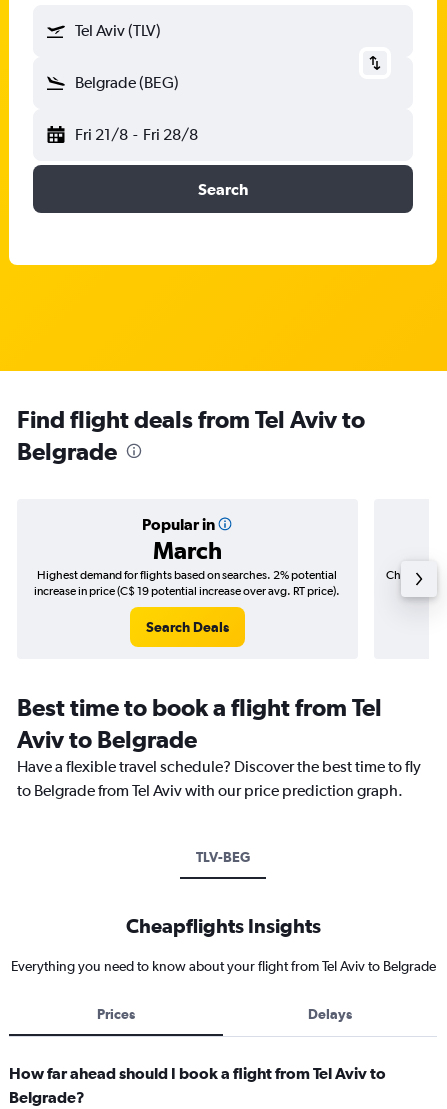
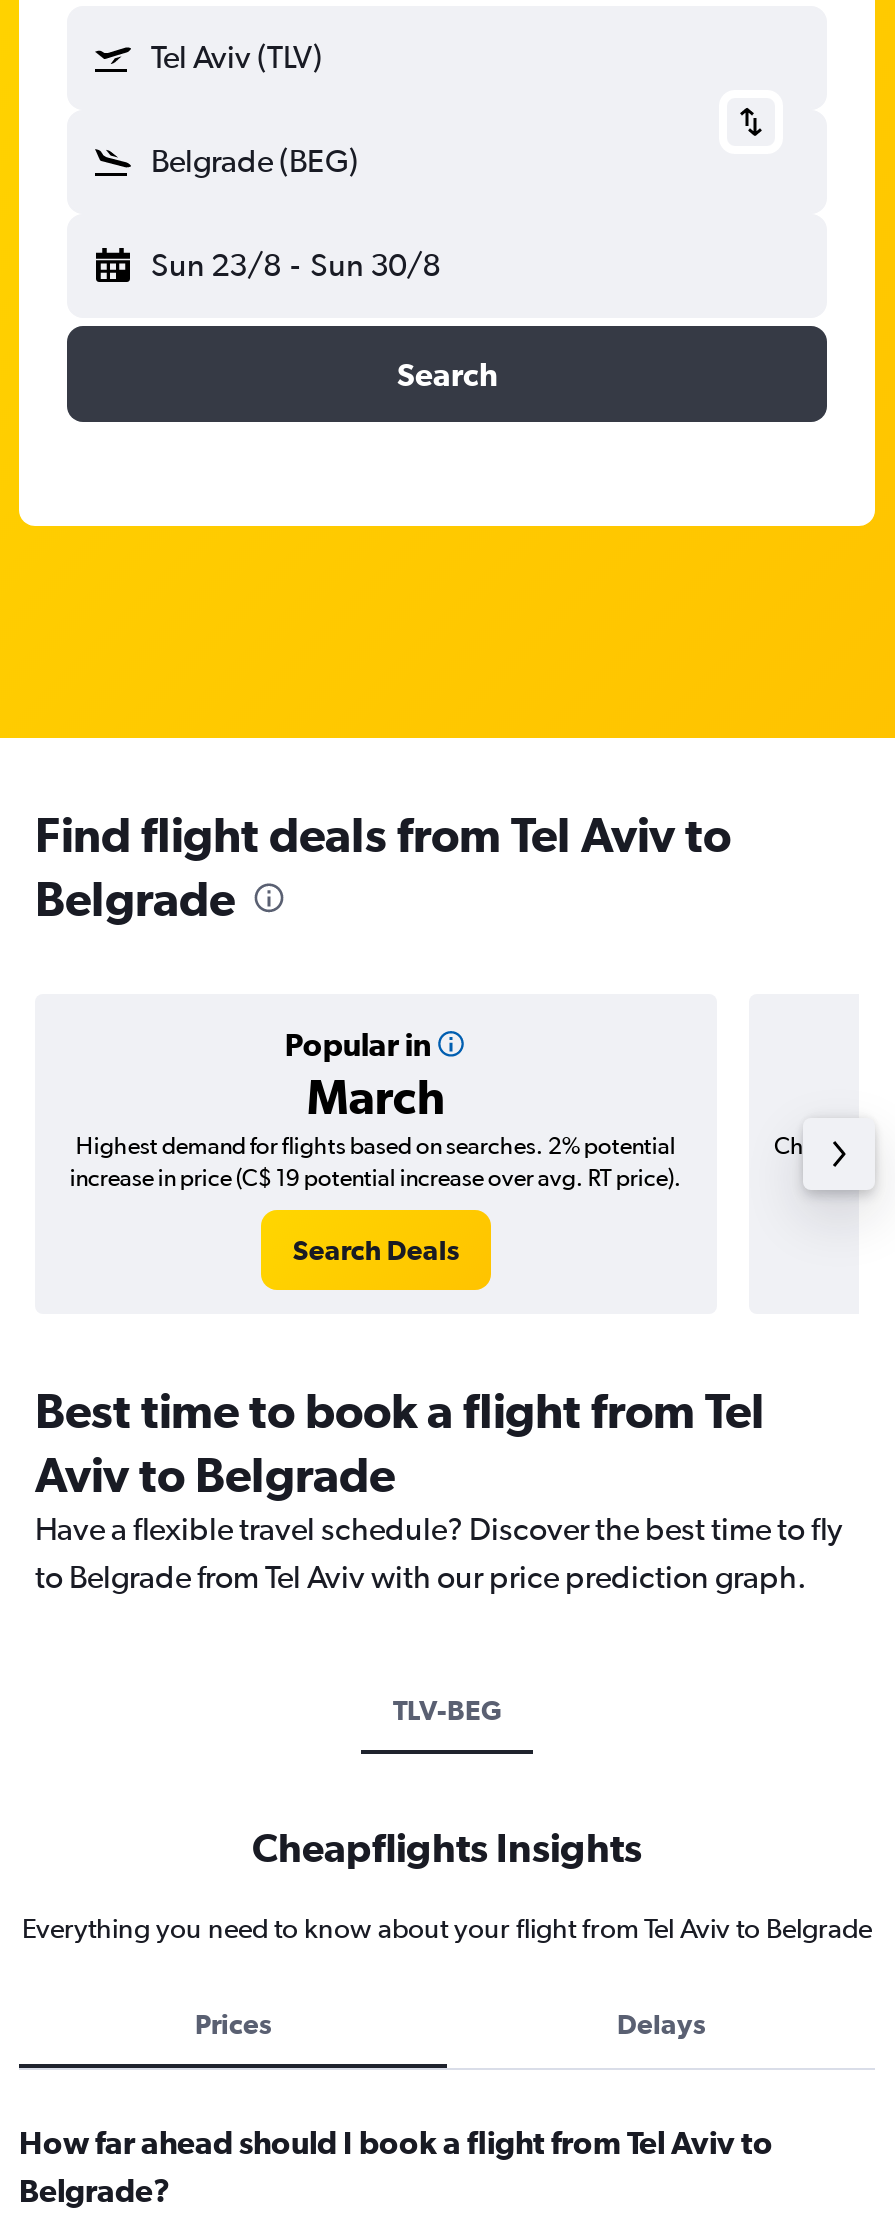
[75,125,198,144] Fri 21/8 - Fri 28/8 -> [151,246,440,284] Sun 23/8 - Sun 30/8

